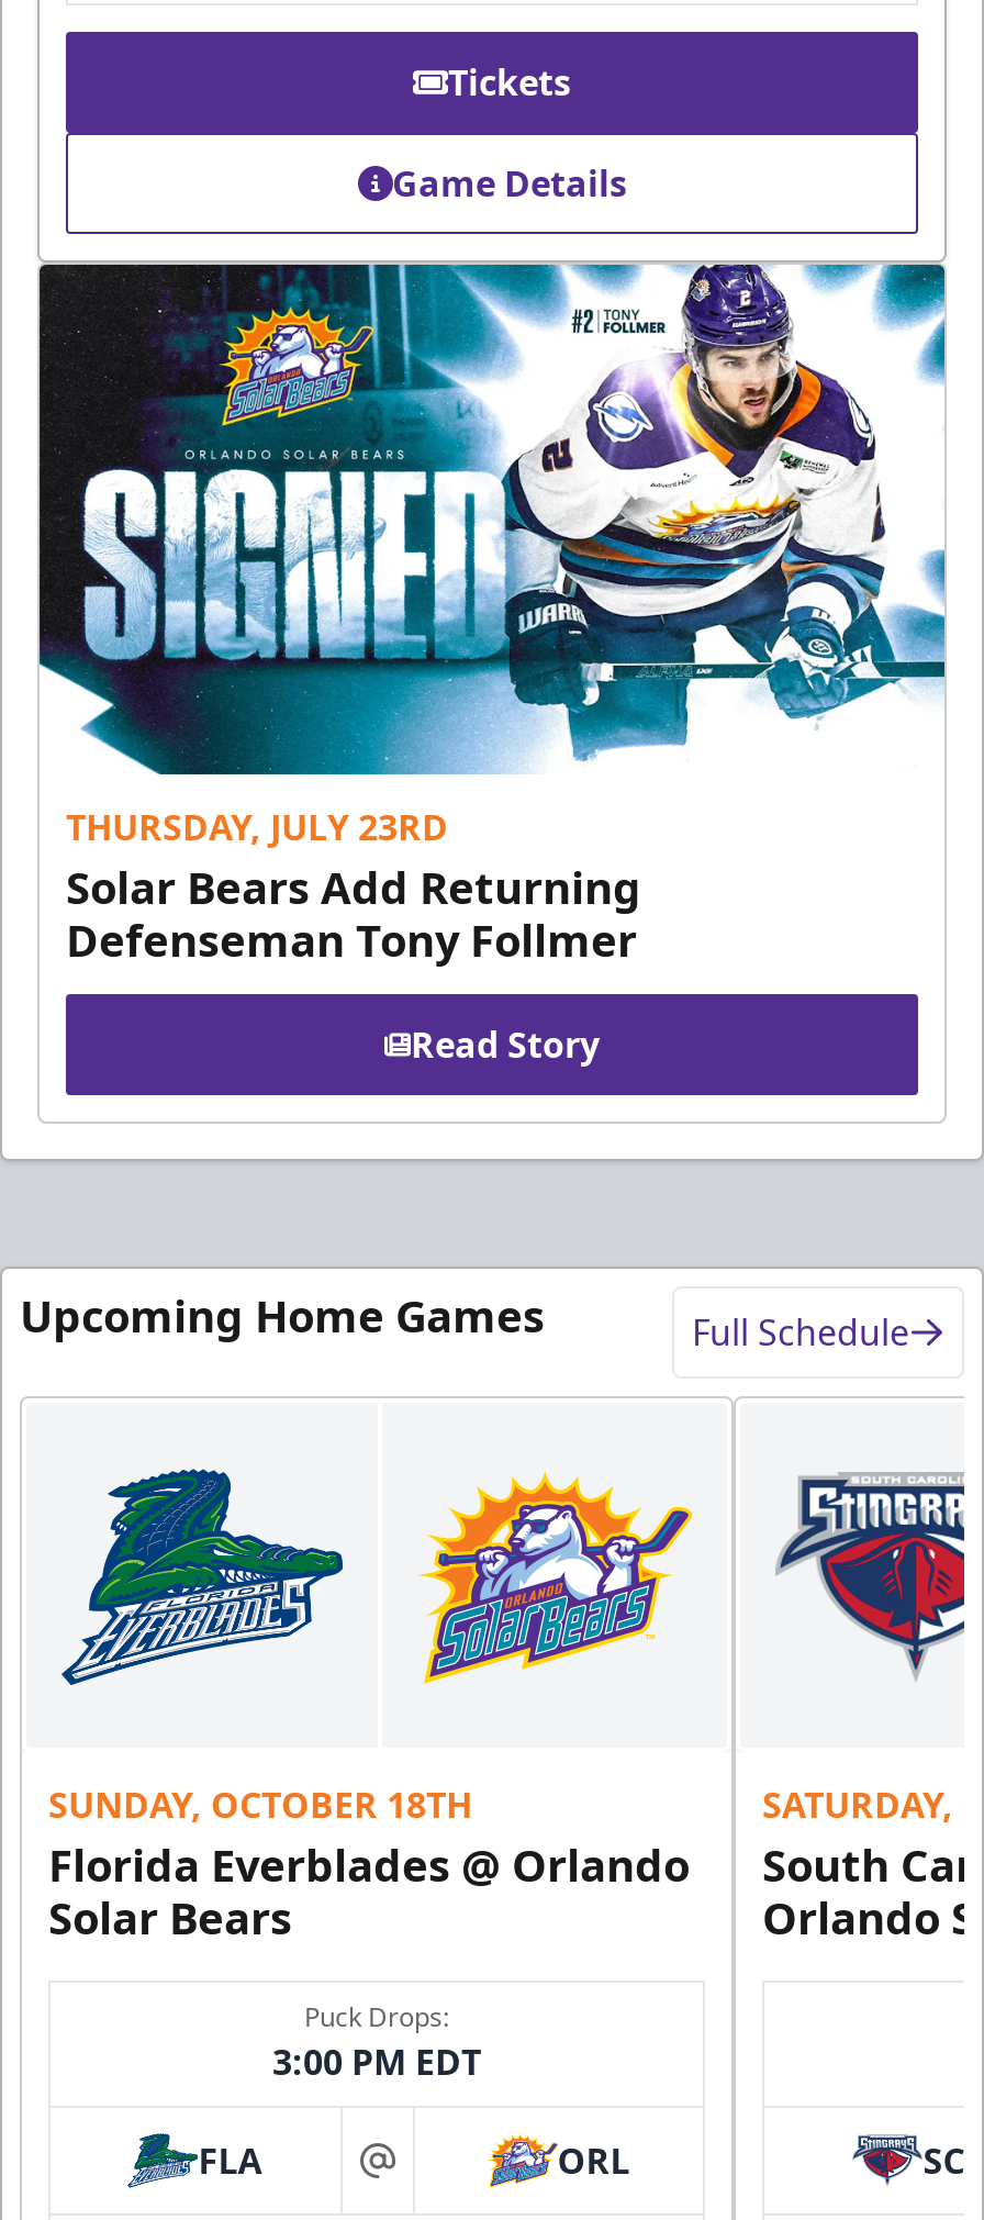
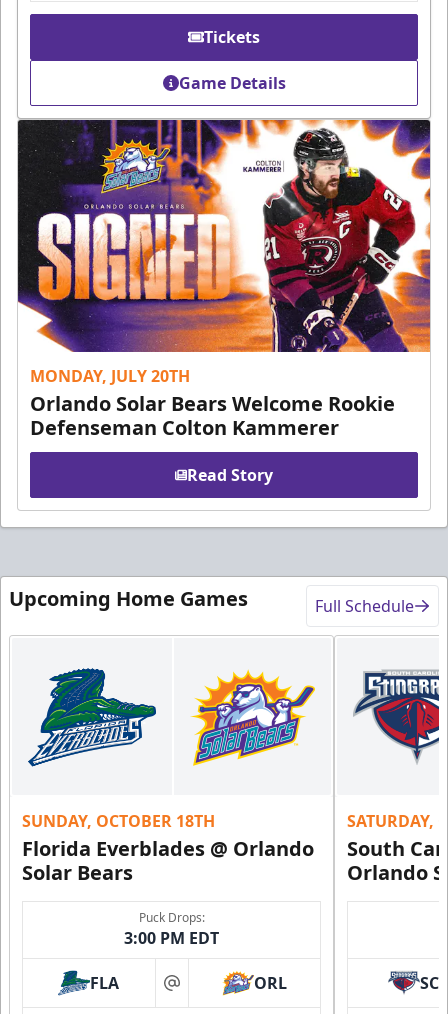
[40,261,947,969] [image] | THURSDAY, JULY 23RD | Solar Bears Add Returning | Defenseman Tony Follmer -> [18,119,431,441] [image] | MONDAY, JULY 20TH | Orlando Solar Bears Welcome Rookie | Defenseman Colton Kammerer

